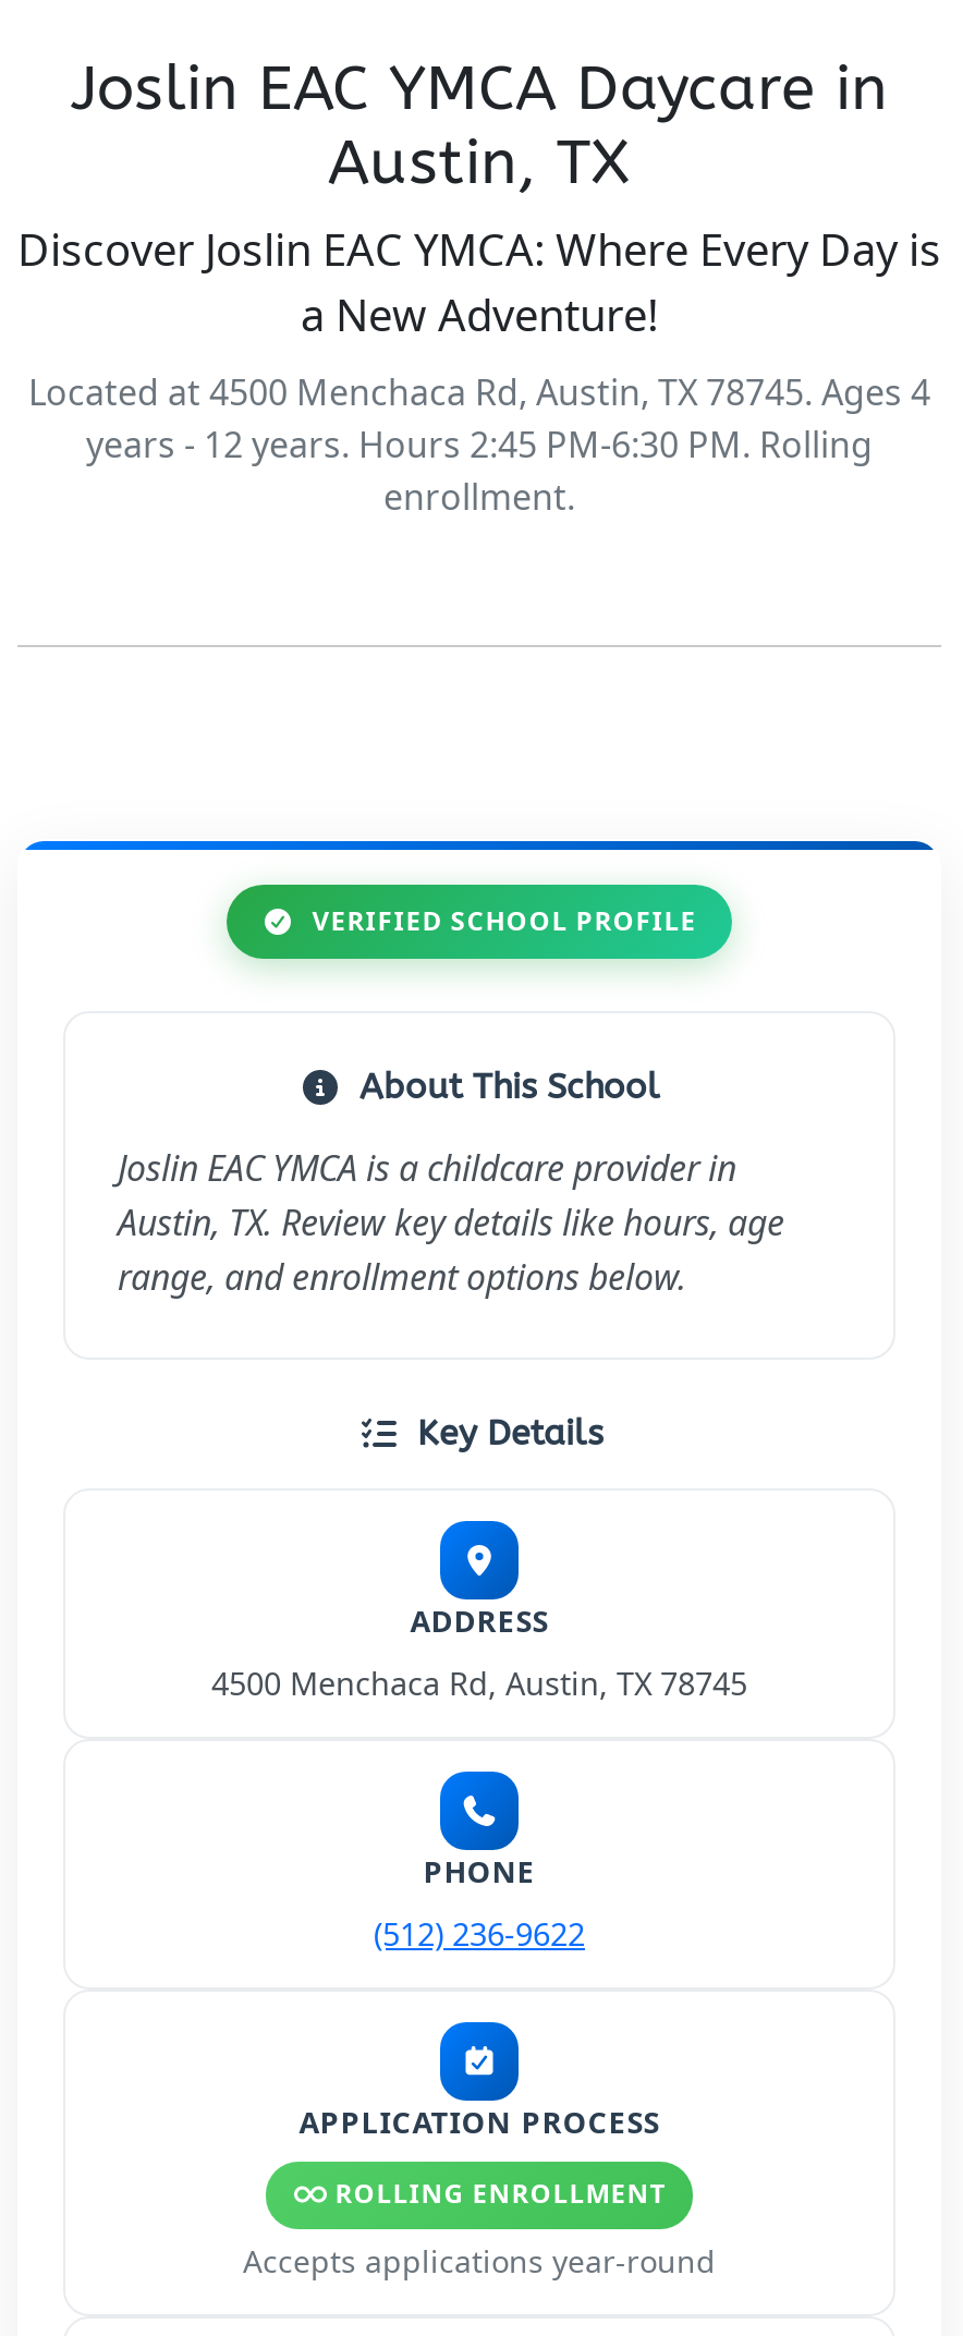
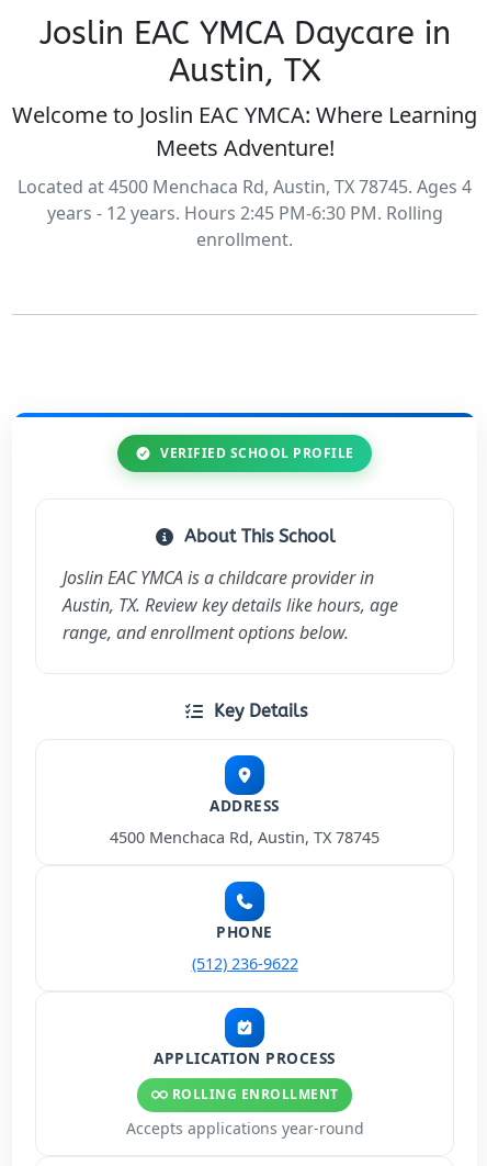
[17,220,941,344] Discover Joslin EAC YMCA: Where Every Day is | a New Adventure! -> [12,100,477,162] Welcome to Joslin EAC YMCA: Where Learning | Meets Adventure!

